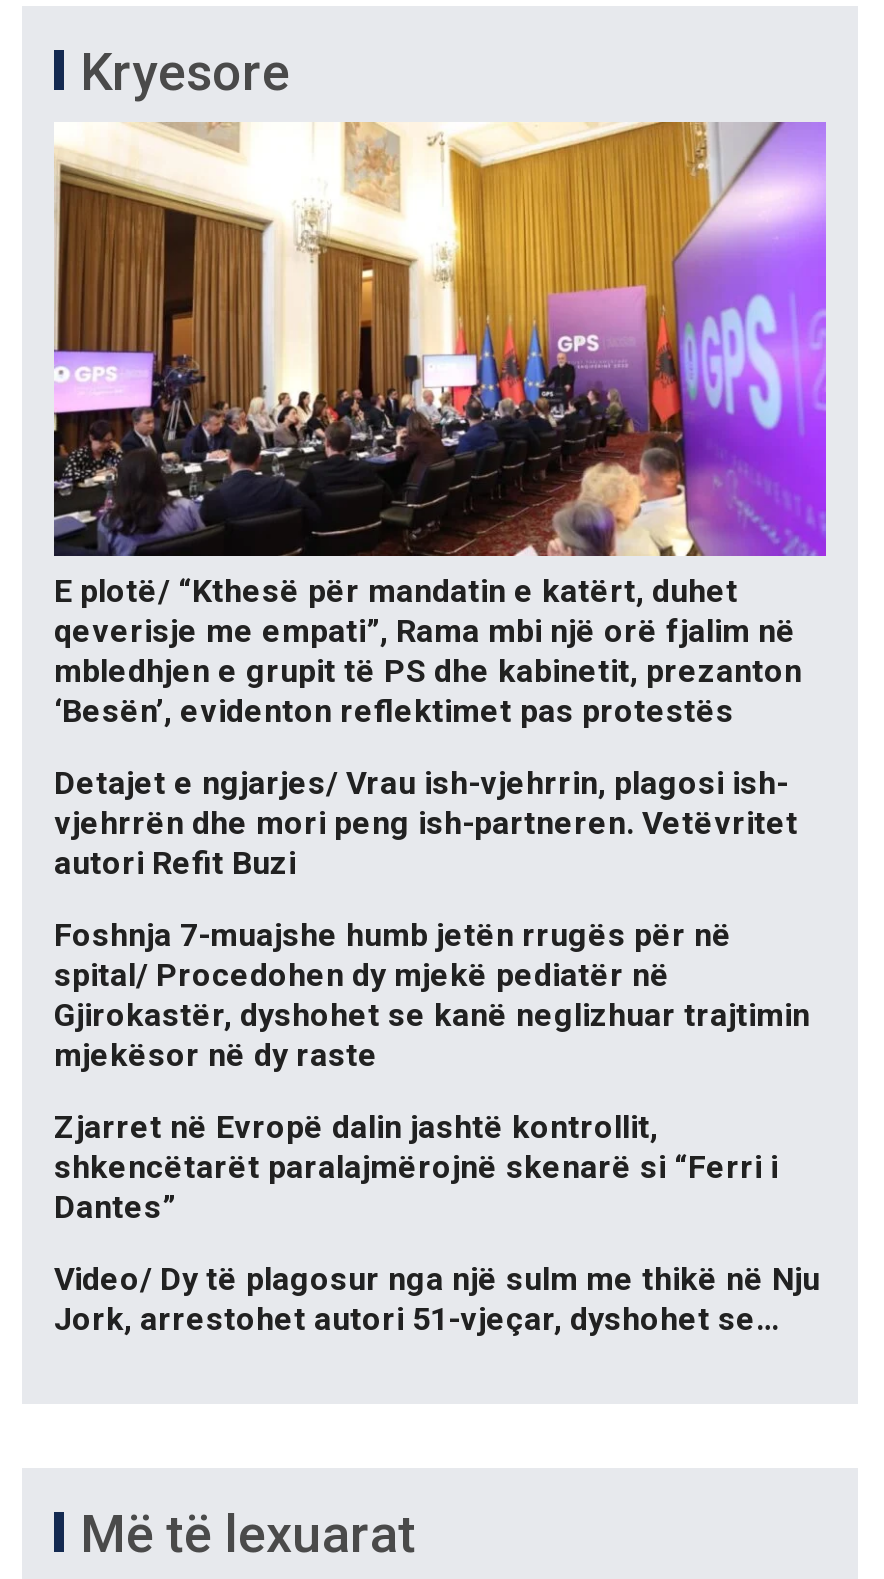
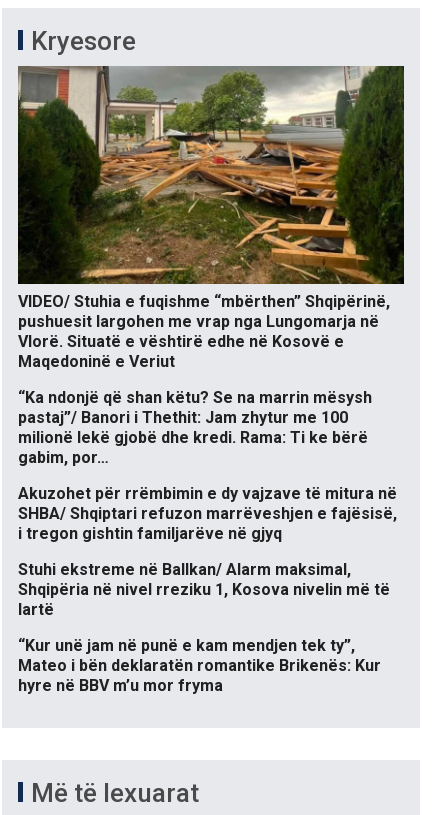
[52,121,828,730] [image] | E plotë/ “Kthesë për mandatin e katërt, duhet | qeverisje me empati”, Rama mbi një orë fjalim në | mbledhjen e grupit të PS dhe kabinetit, prezanton | ‘Besën’, evidenton reflektimet pas protestës -> [17,65,405,371] [image] | VIDEO/ Stuhia e fuqishme “mbërthen” Shqipërinë, | pushuesit largohen me vrap nga Lungomarja në | Vlorë. Situatë e vështirë edhe në Kosovë e | Maqedoninë e Veriut
[54,764,798,882] Detajet e ngjarjes/ Vrau ish-vjehrrin, plagosi ish- | vjehrrën dhe mori peng ish-partneren. Vetëvritet | autori Refit Buzi -> [18,388,372,467] “Ka ndonjë që shan këtu? Se na marrin mësysh | pastaj”/ Banori i Thethit: Jam zhytur me 100 | milionë lekë gjobë dhe kredi. Rama: Ti ke bërë | gabim, por…
[54,916,810,1074] Foshnja 7-muajshe humb jetën rrugës për në | spital/ Procedohen dy mjekë pediatër në | Gjirokastër, dyshohet se kanë neglizhuar trajtimin | mjekësor në dy raste -> [18,484,397,543] Akuzohet për rrëmbimin e dy vajzave të mitura në | SHBA/ Shqiptari refuzon marrëveshjen e fajësisë, | i tregon gishtin familjarëve në gjyq
[54,1108,778,1226] Zjarret në Evropë dalin jashtë kontrollit, | shkencëtarët paralajmërojnë skenarë si “Ferri i | Dantes” -> [18,560,390,619] Stuhi ekstreme në Ballkan/ Alarm maksimal, | Shqipëria në nivel rreziku 1, Kosova nivelin më të | lartë
[54,1260,820,1338] Video/ Dy të plagosur nga një sulm me thikë në Nju | Jork, arrestohet autori 51-vjeçar, dyshohet se… -> [18,636,381,695] “Kur unë jam në punë e kam mendjen tek ty”, | Mateo i bën deklaratën romantike Brikenës: Kur | hyre në BBV m’u mor fryma

